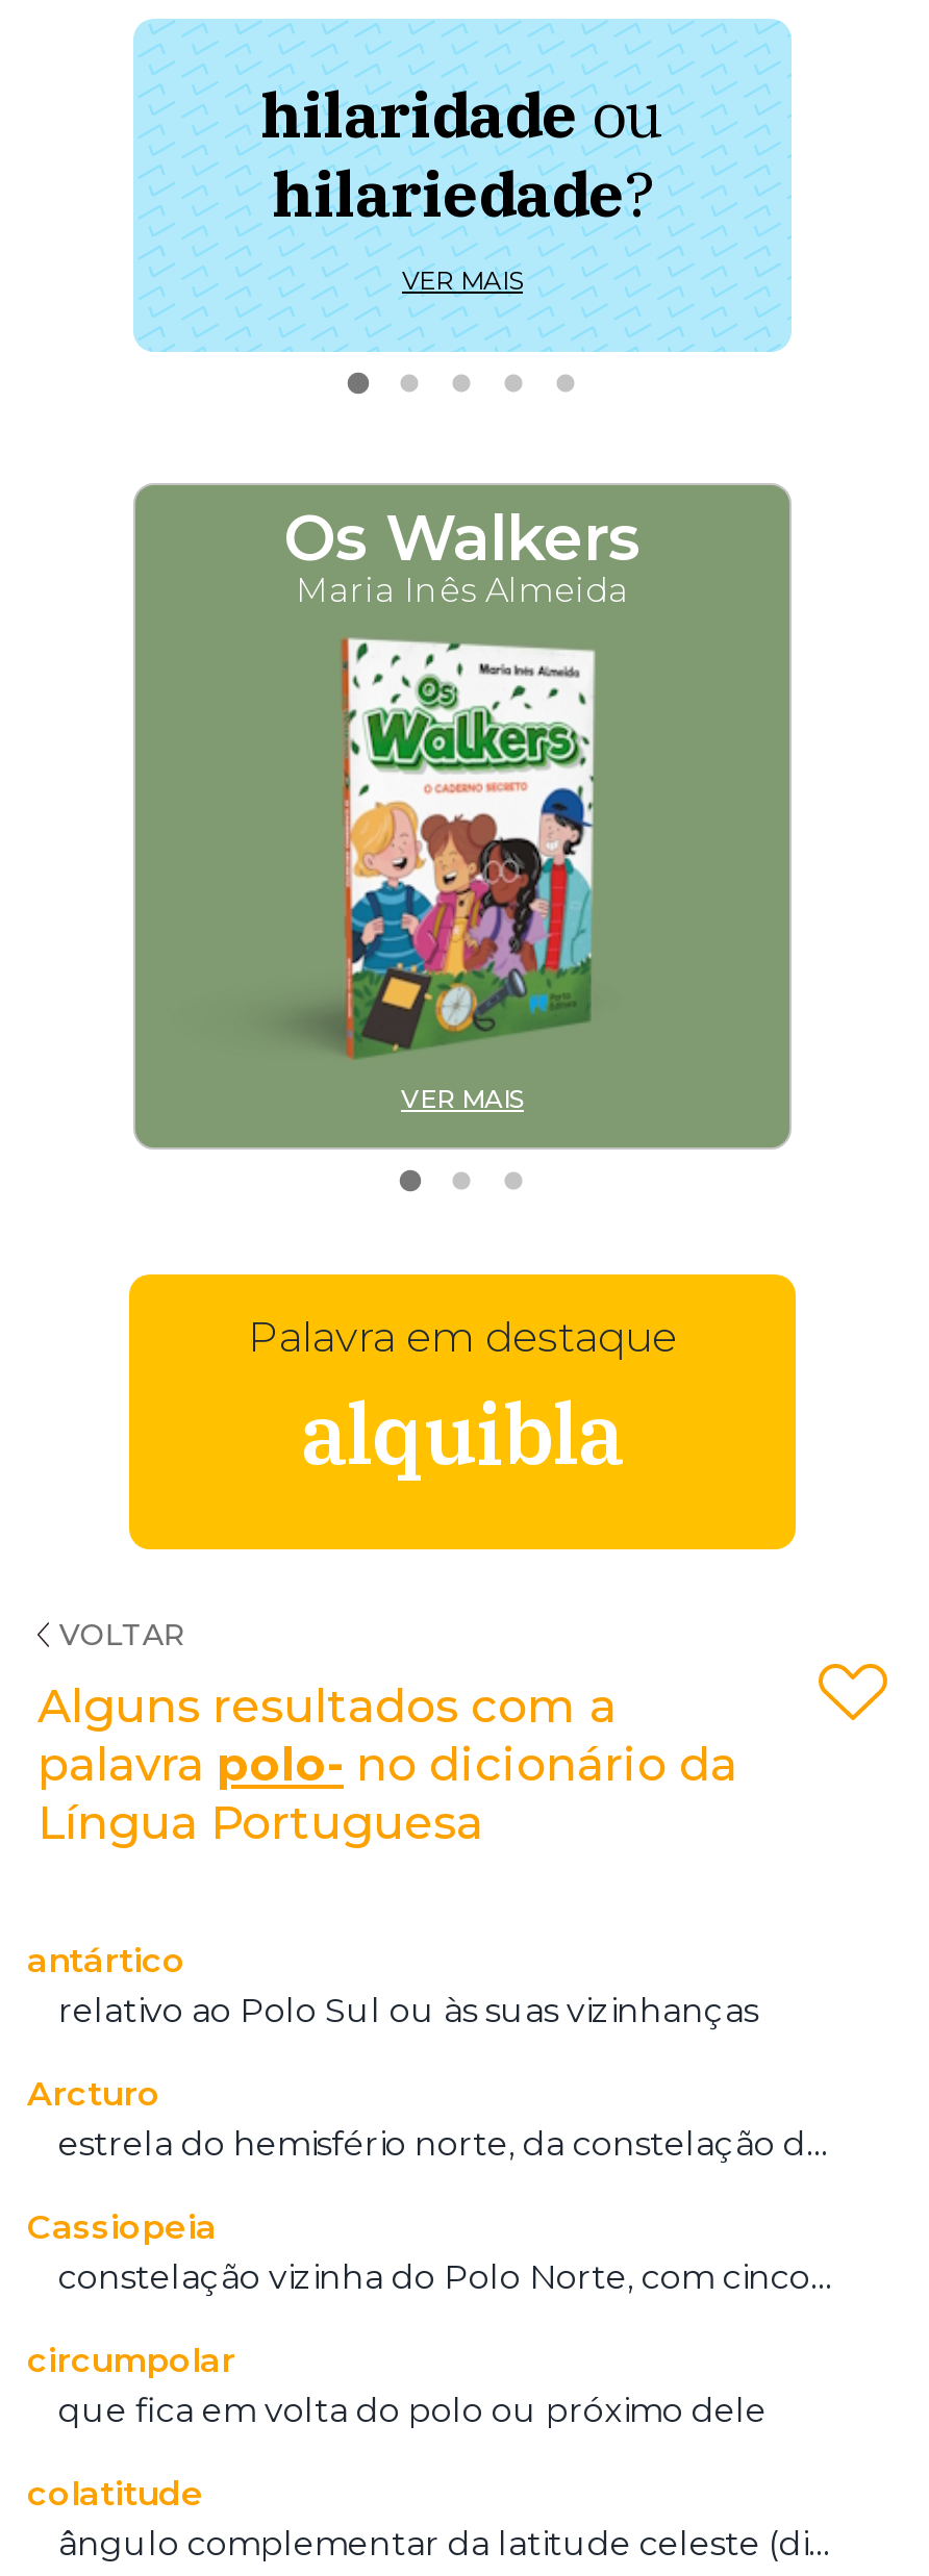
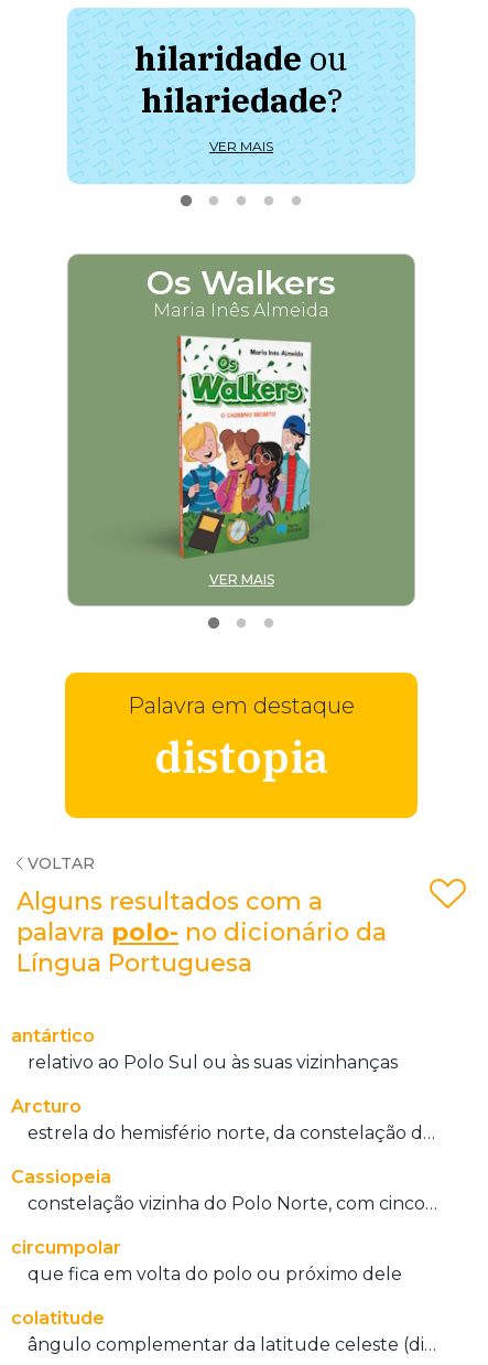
[301,1379,624,1487] alquibla -> [154,728,328,785] distopia

